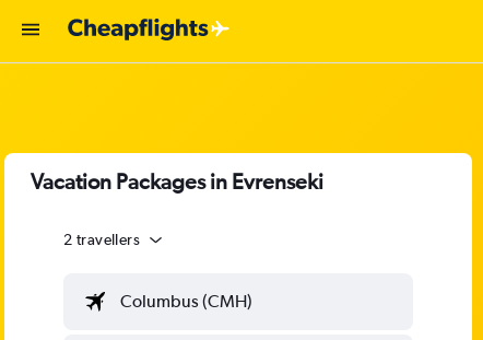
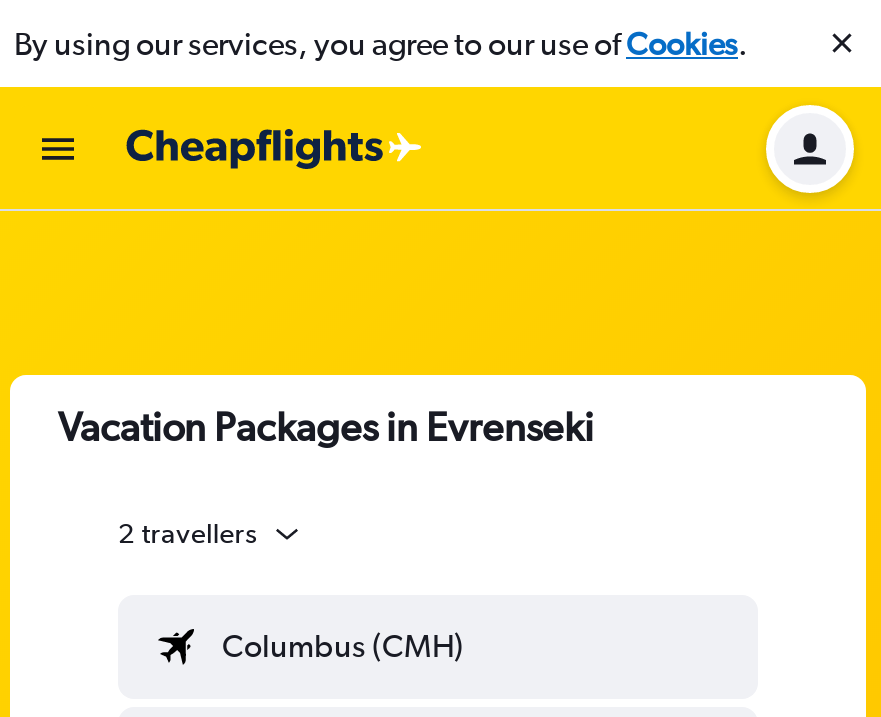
none -> [14,24,748,62] By using our services, you agree to our use ofCookies.
none -> [764,103,856,195] [image]

